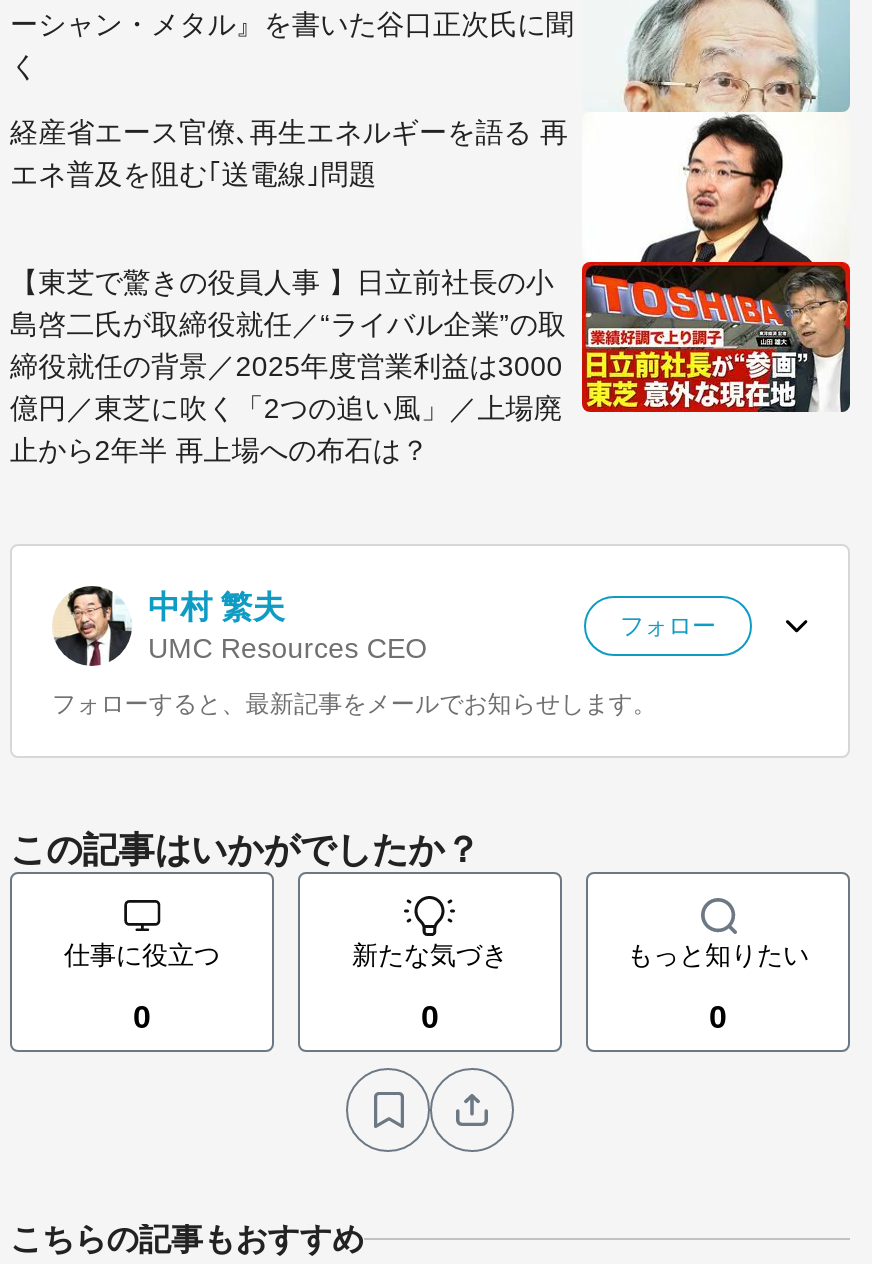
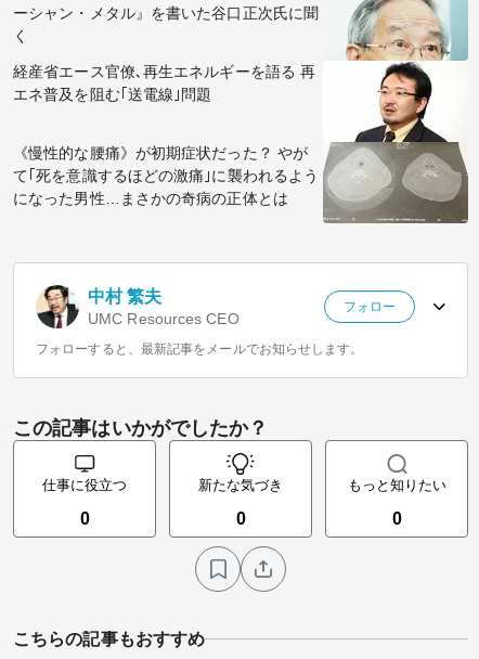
[10,260,852,465] [image] | 【東芝で驚きの役員人事 】日立前社長の小 | 島啓二氏が取締役就任／“ライバル企業”の取 | 締役就任の背景／2025年度営業利益は3000 | 億円／東芝に吹く「2つの追い風」／上場廃 | 止から2年半 再上場への布石は？ -> [13,141,469,224] [image] | 《慢性的な腰痛》が初期症状だった？ やが | て｢死を意識するほどの激痛｣に襲われるよう | になった男性…まさかの奇病の正体とは

